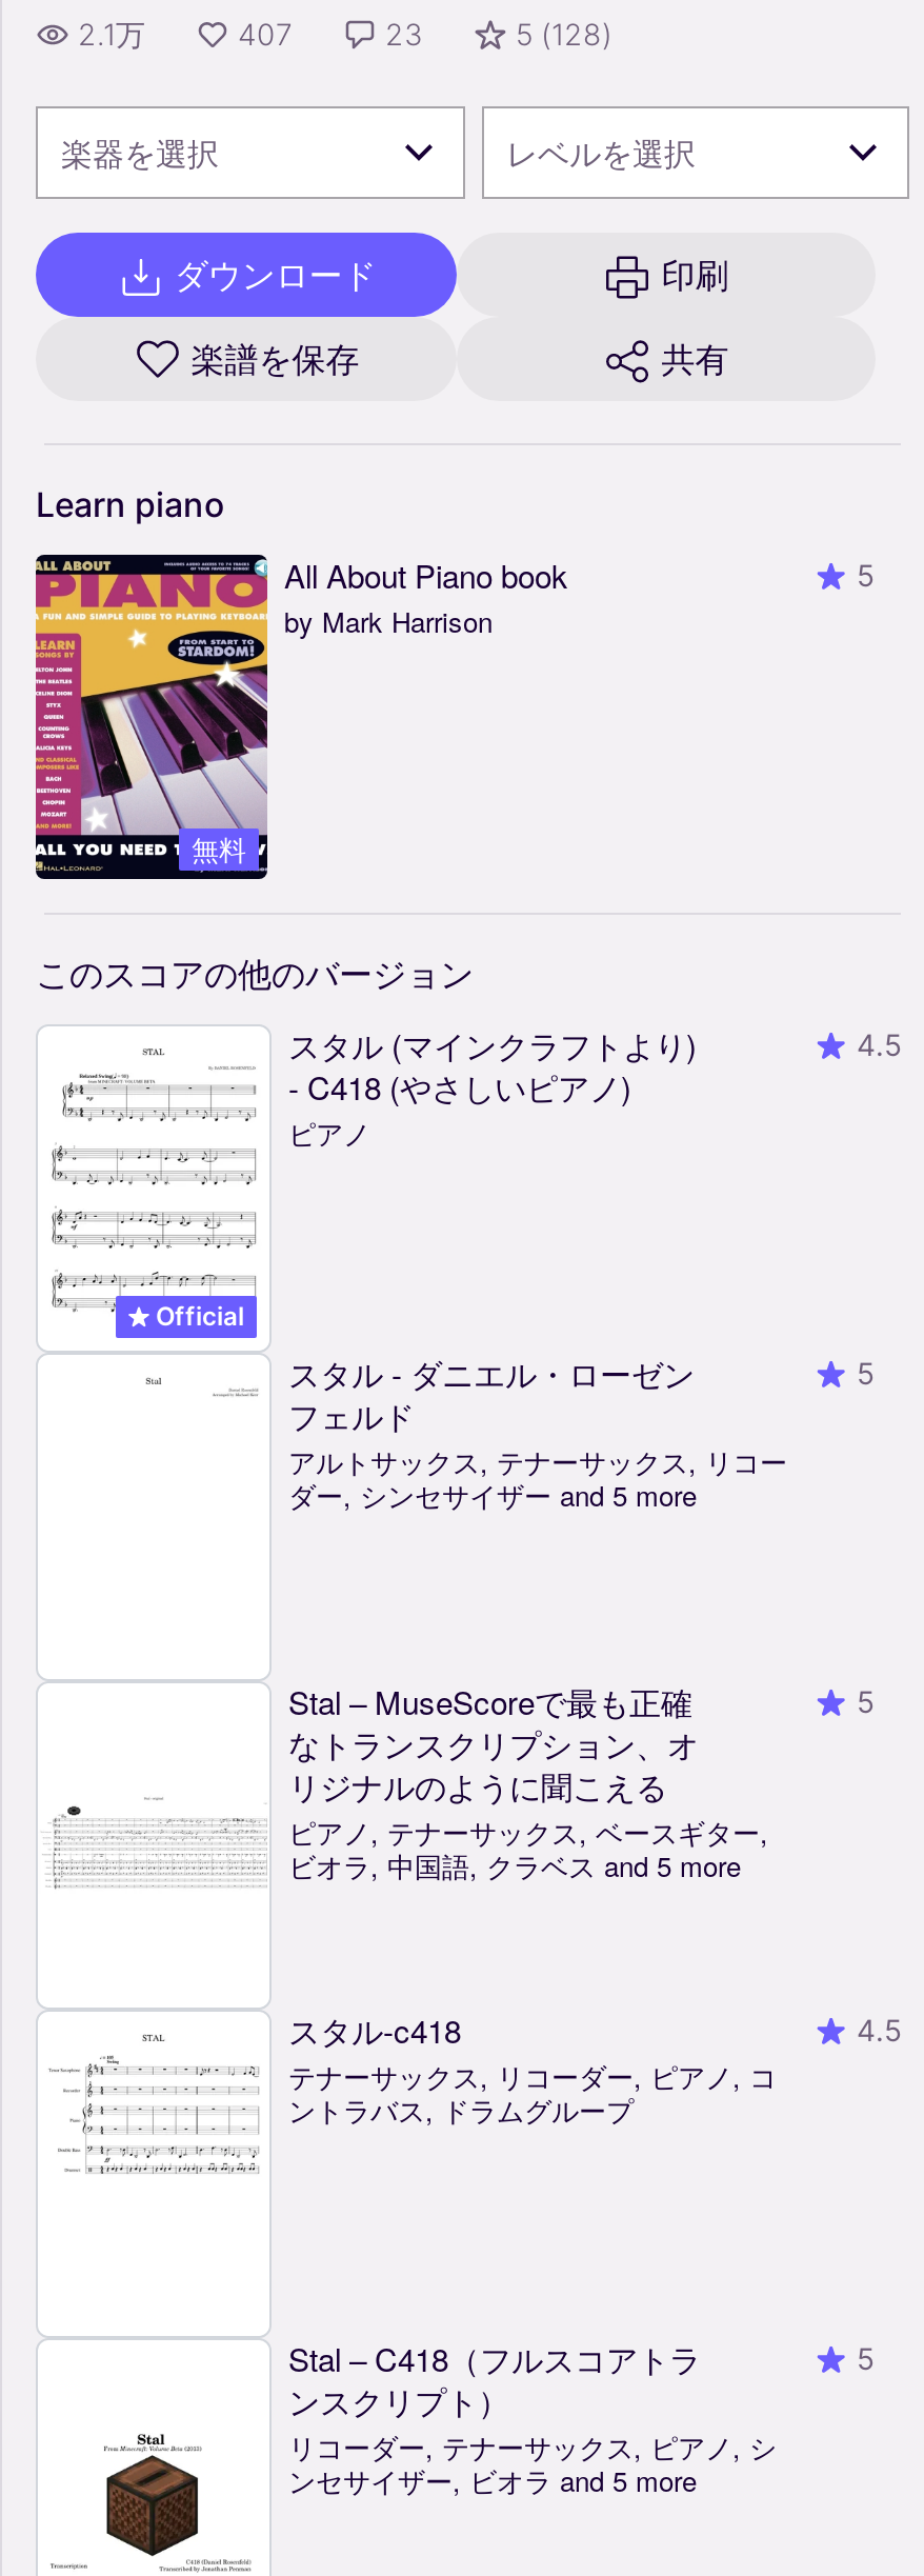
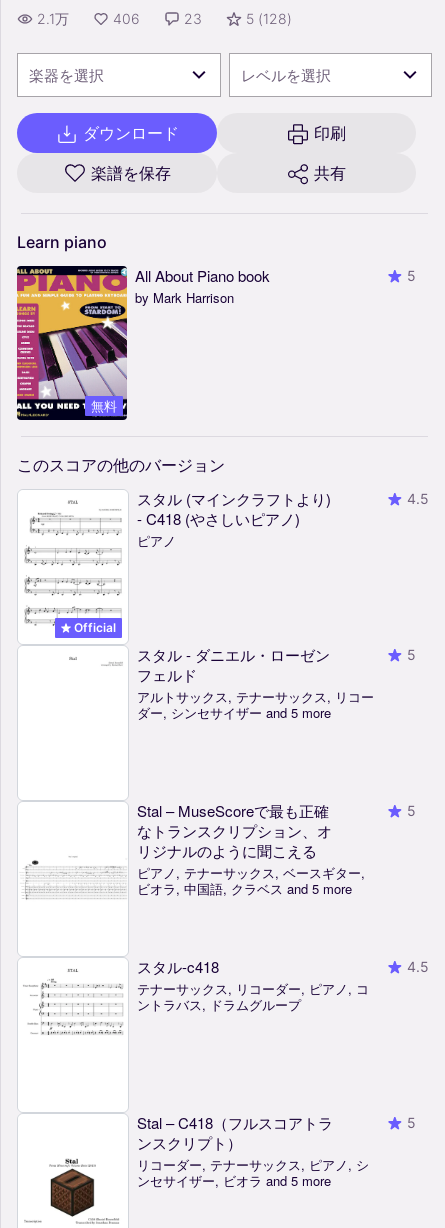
[238,15,293,51] 407 -> [113,9,140,26] 406

